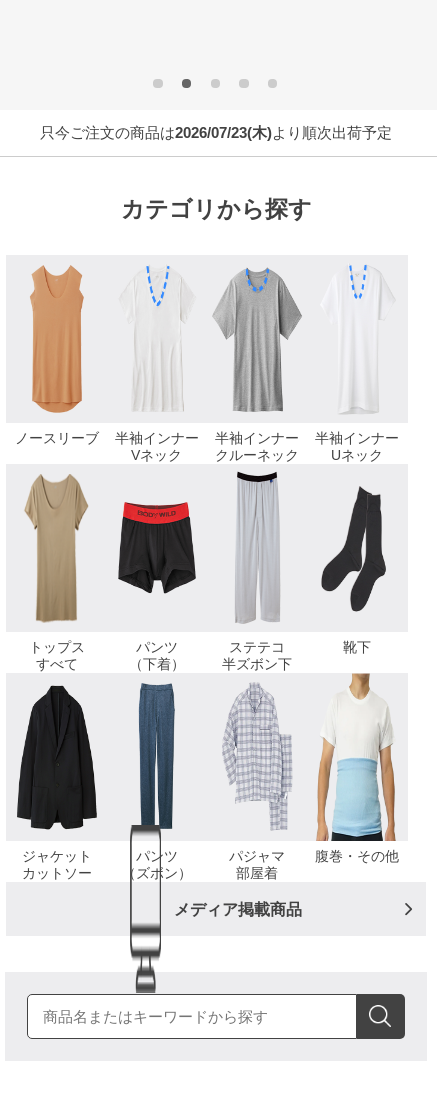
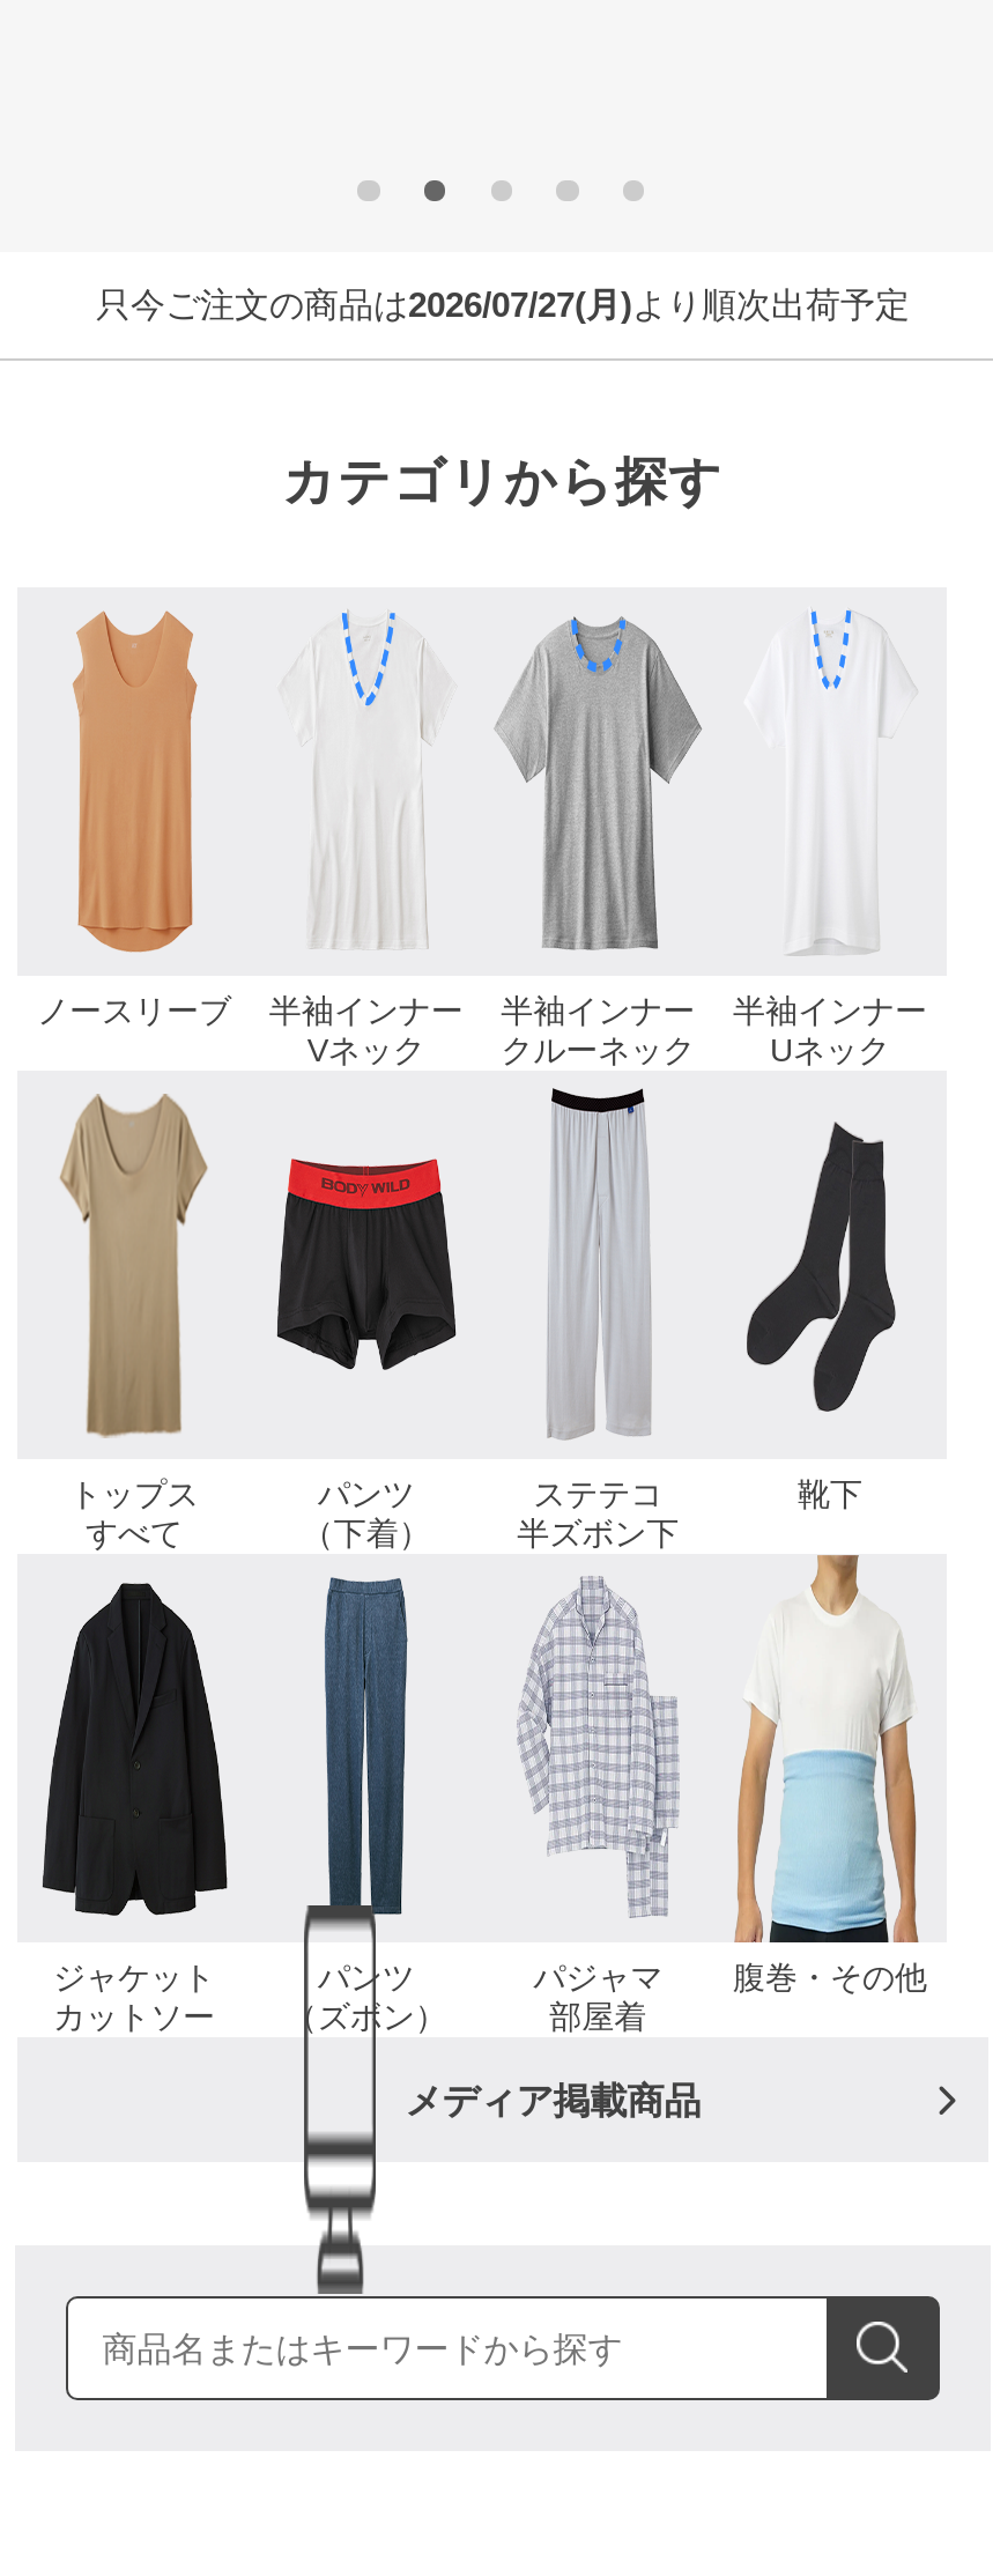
[40,124,392,141] 只今ご注文の商品は2026/07/23(木)より順次出荷予定 -> [96,286,910,325] 只今ご注文の商品は2026/07/27(月)より順次出荷予定

